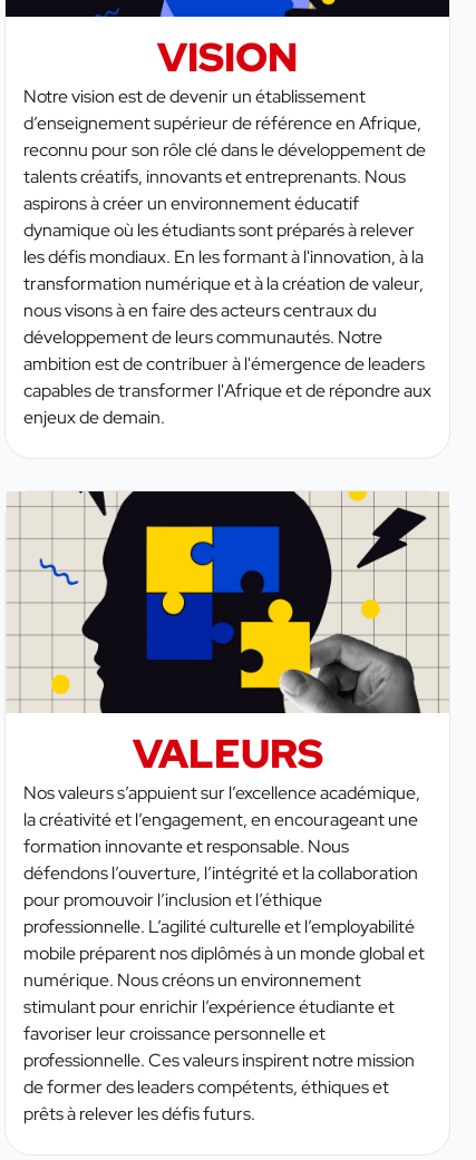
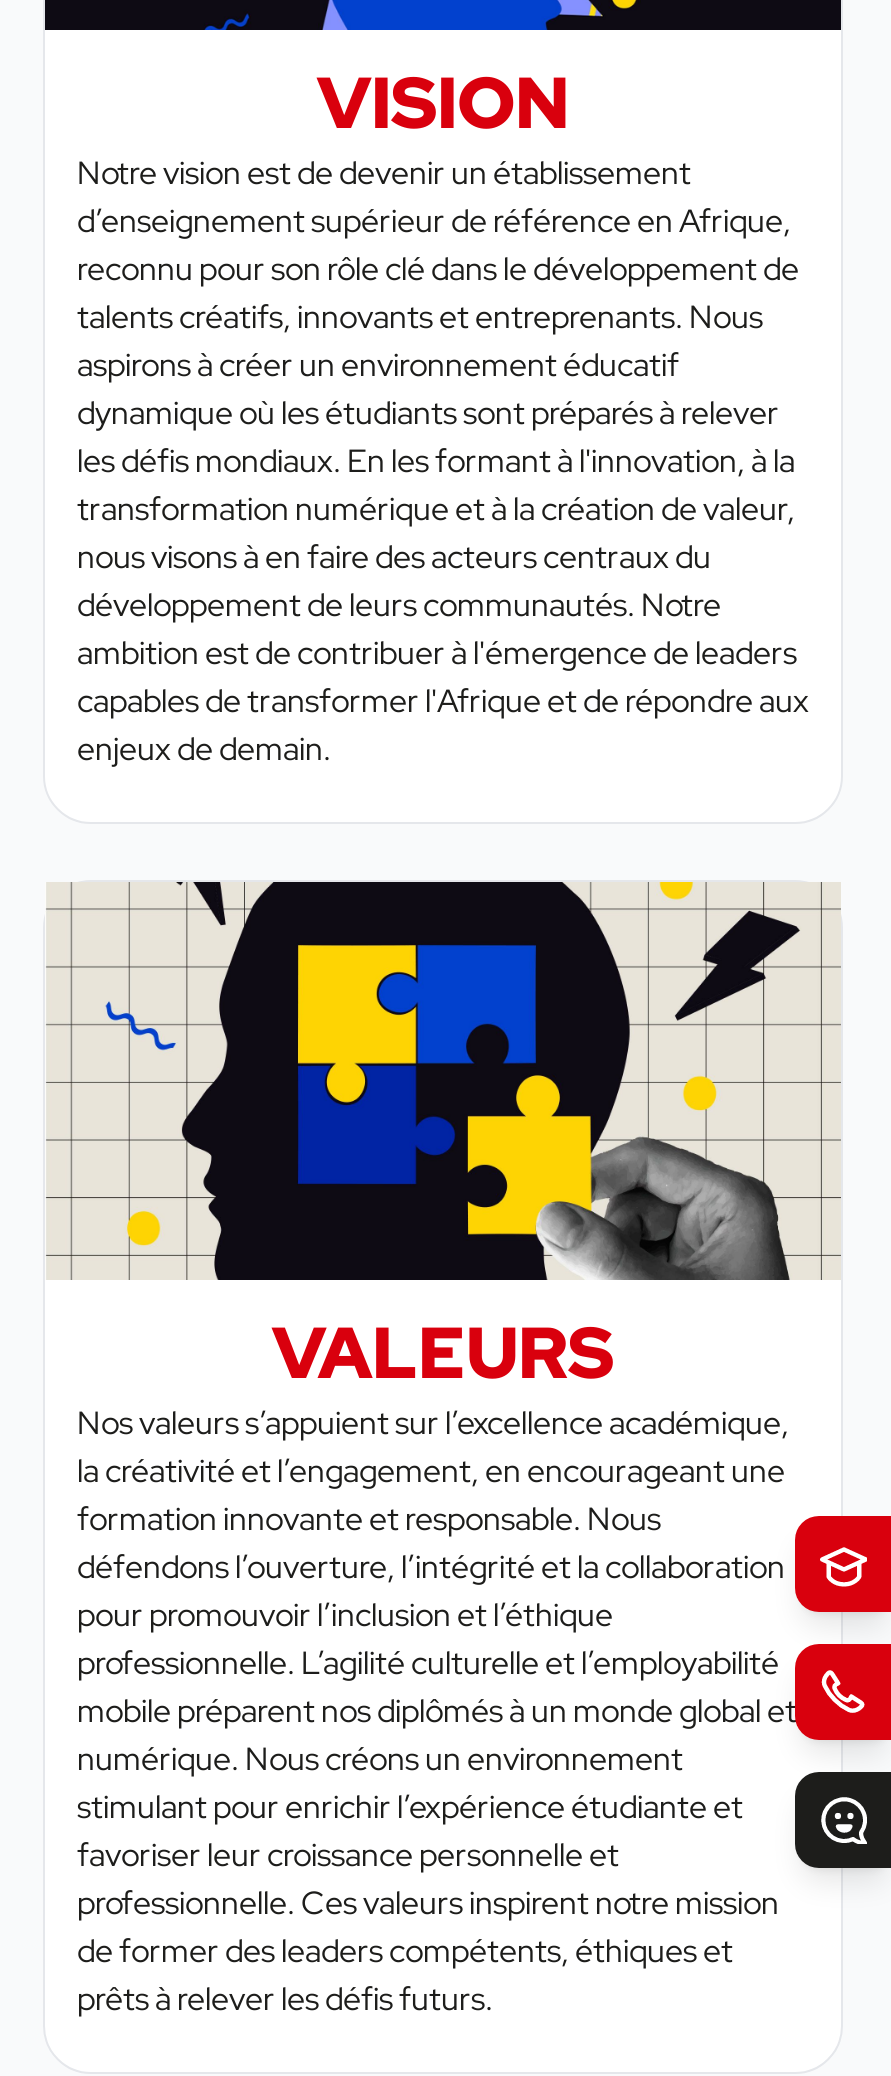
none -> [793,1514,885,1616] [image]
none -> [793,1642,885,1744] [image]
none -> [793,1770,885,1872] [image]

